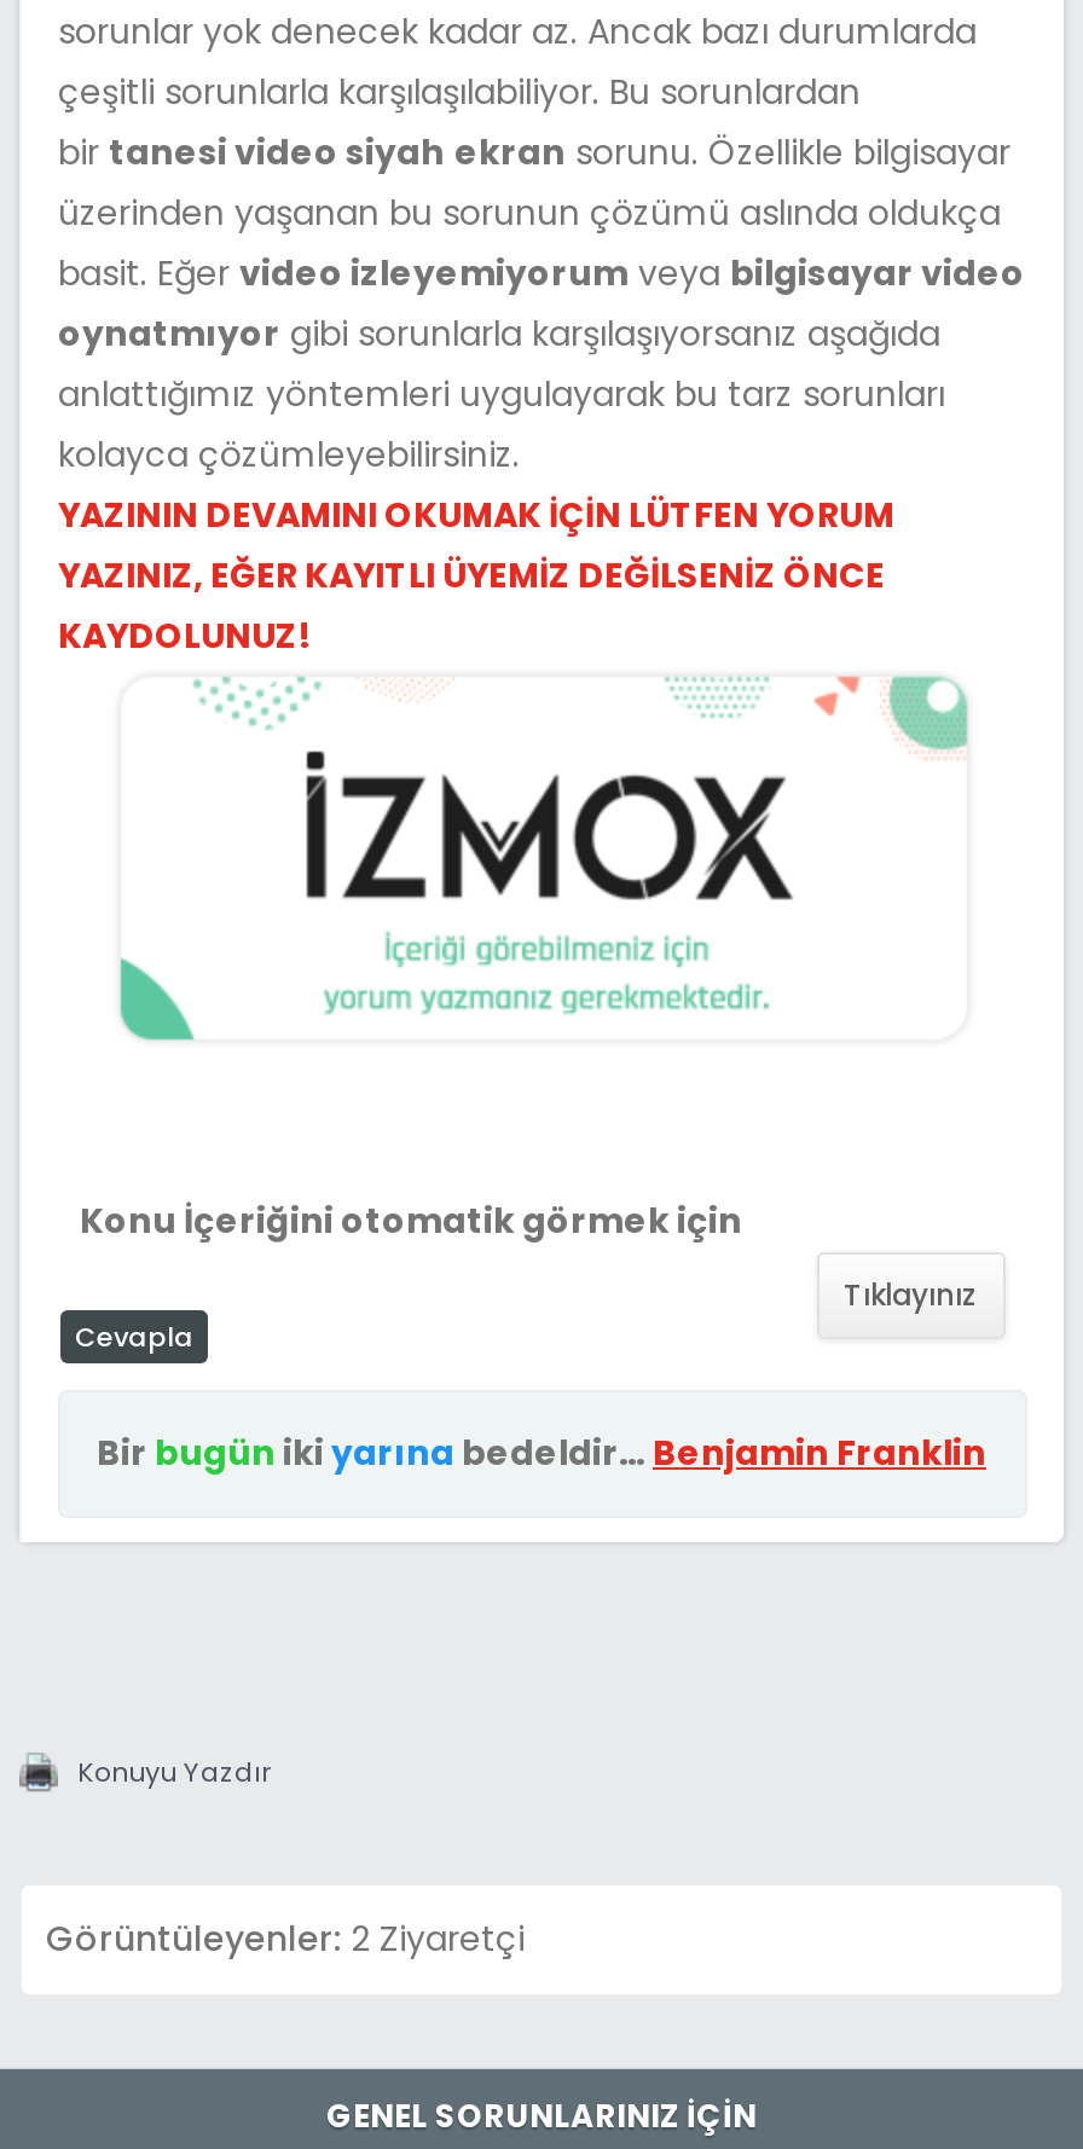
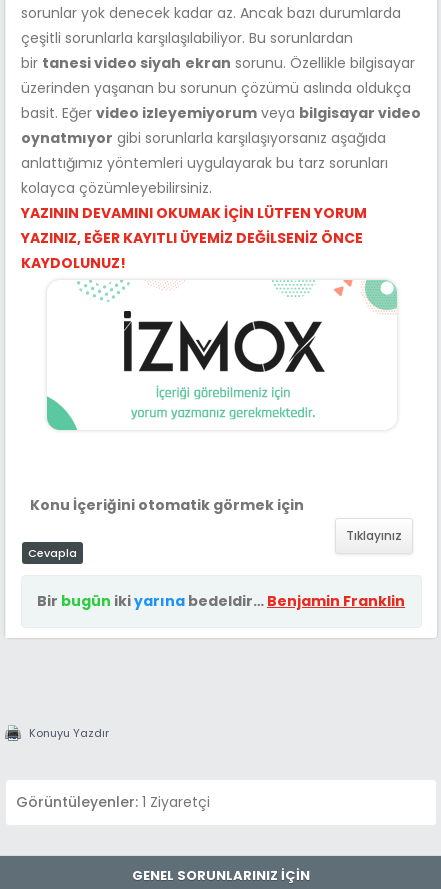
[46,1915,525,1963] Görüntüleyenler: 2 Ziyaretçi -> [16,792,210,812] Görüntüleyenler: 1 Ziyaretçi

